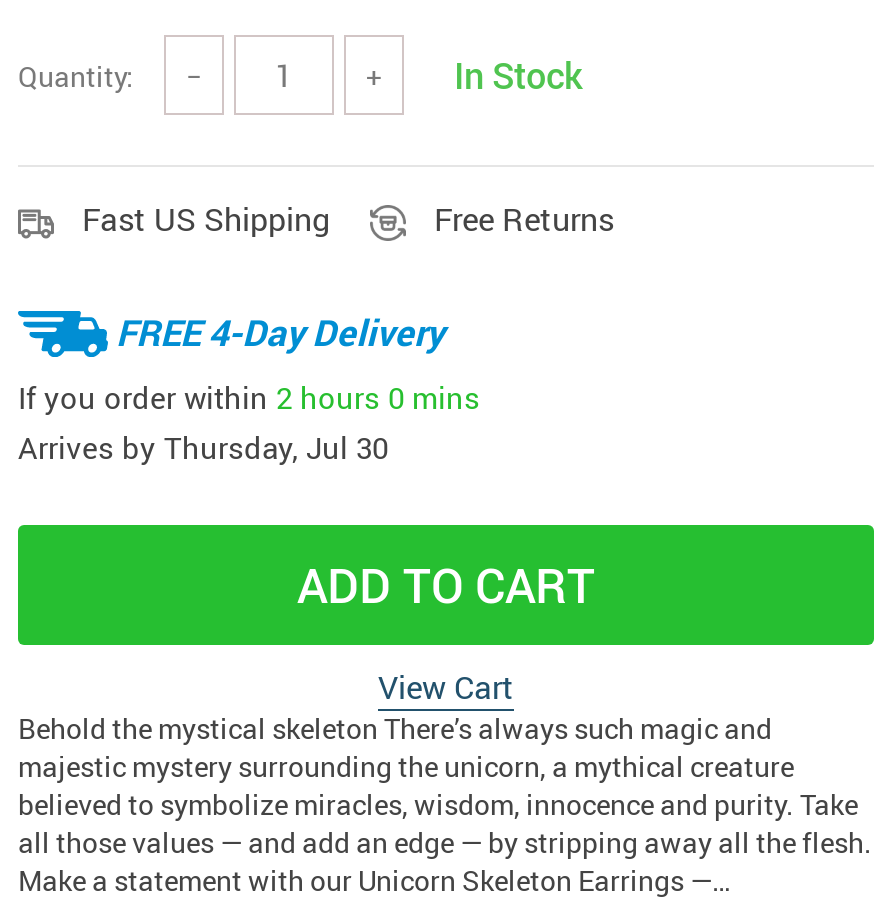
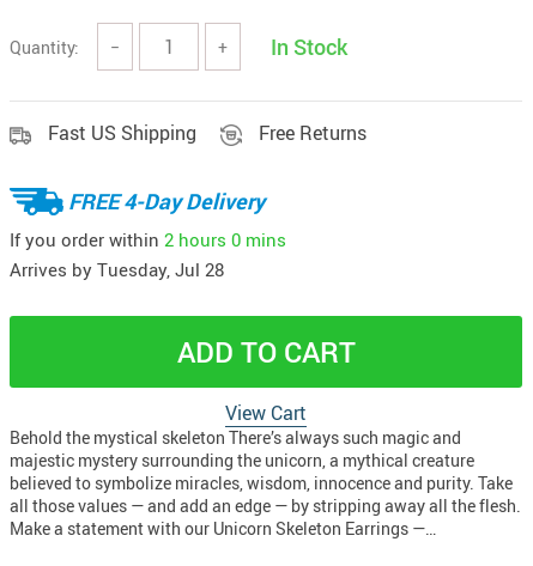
[18,427,388,467] Arrives by Thursday, Jul 30 -> [10,257,224,281] Arrives by Tuesday, Jul 28

